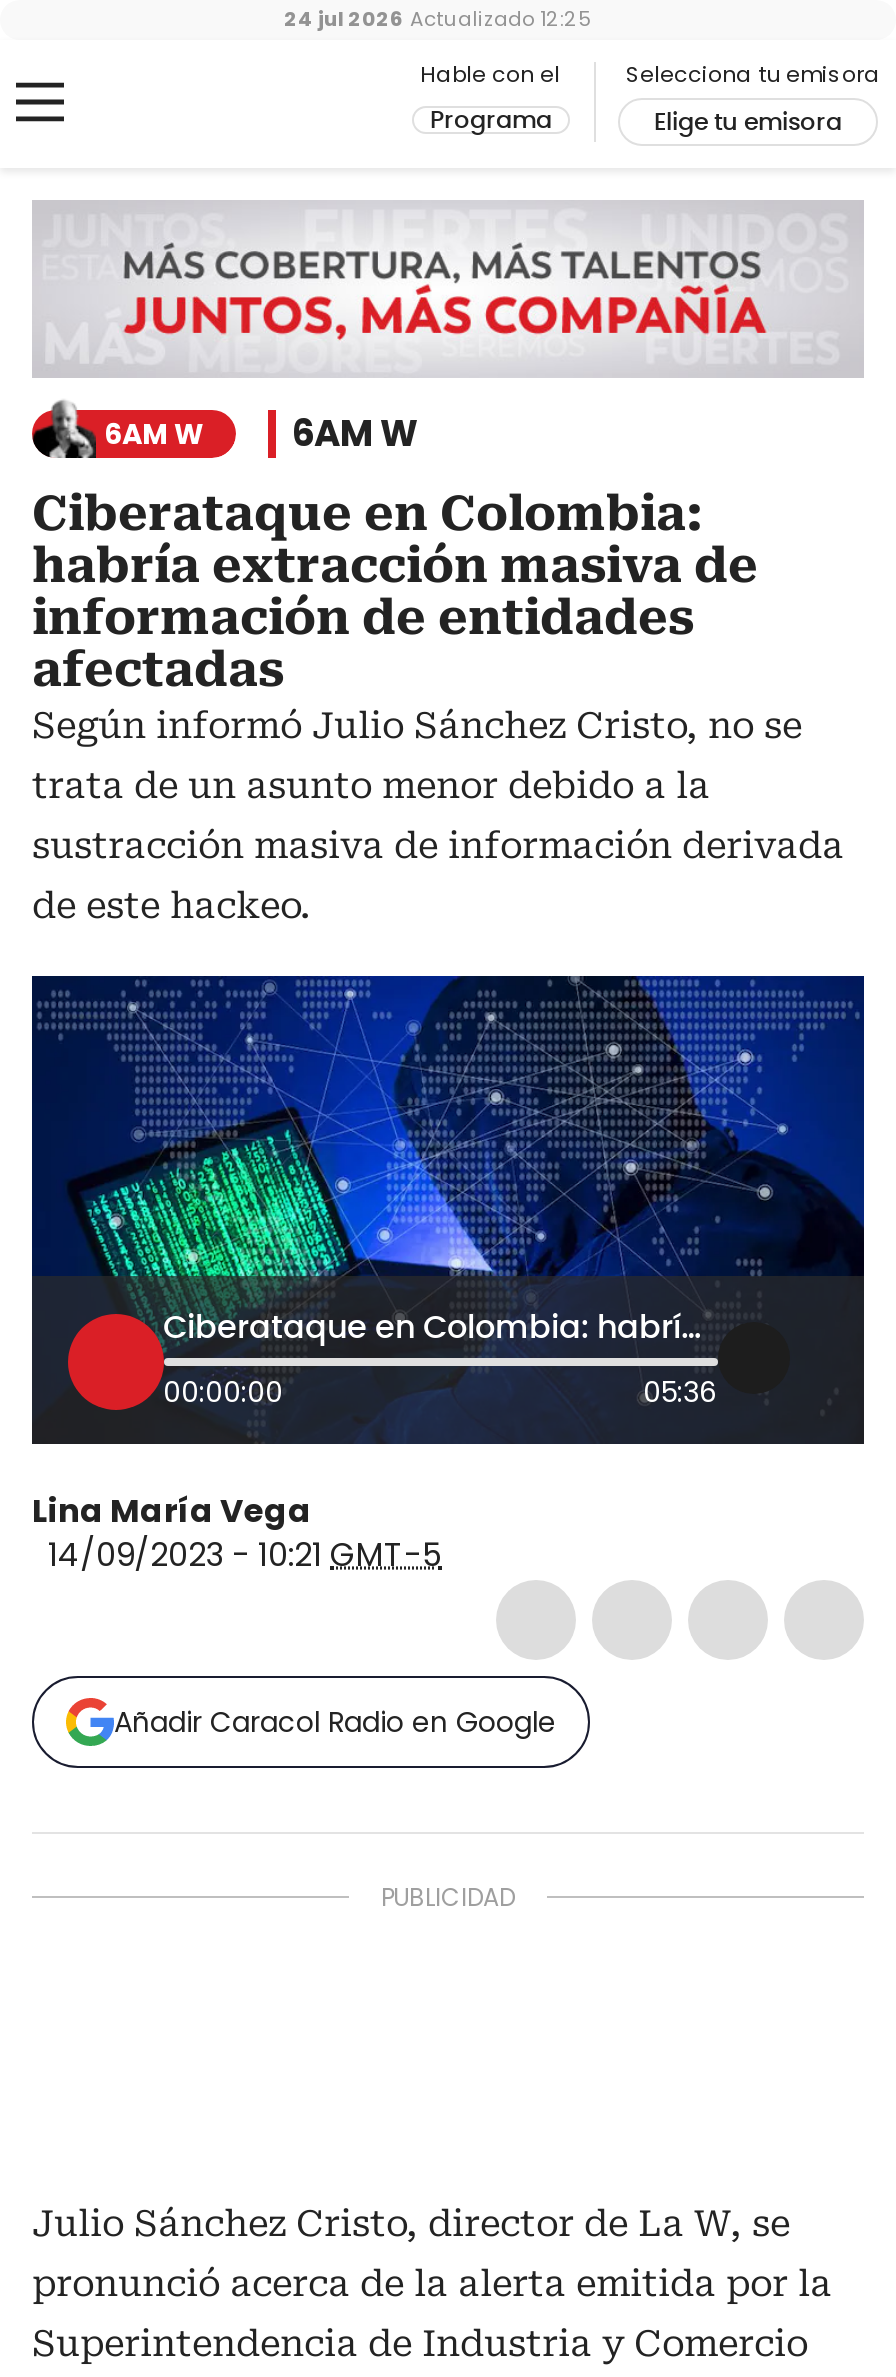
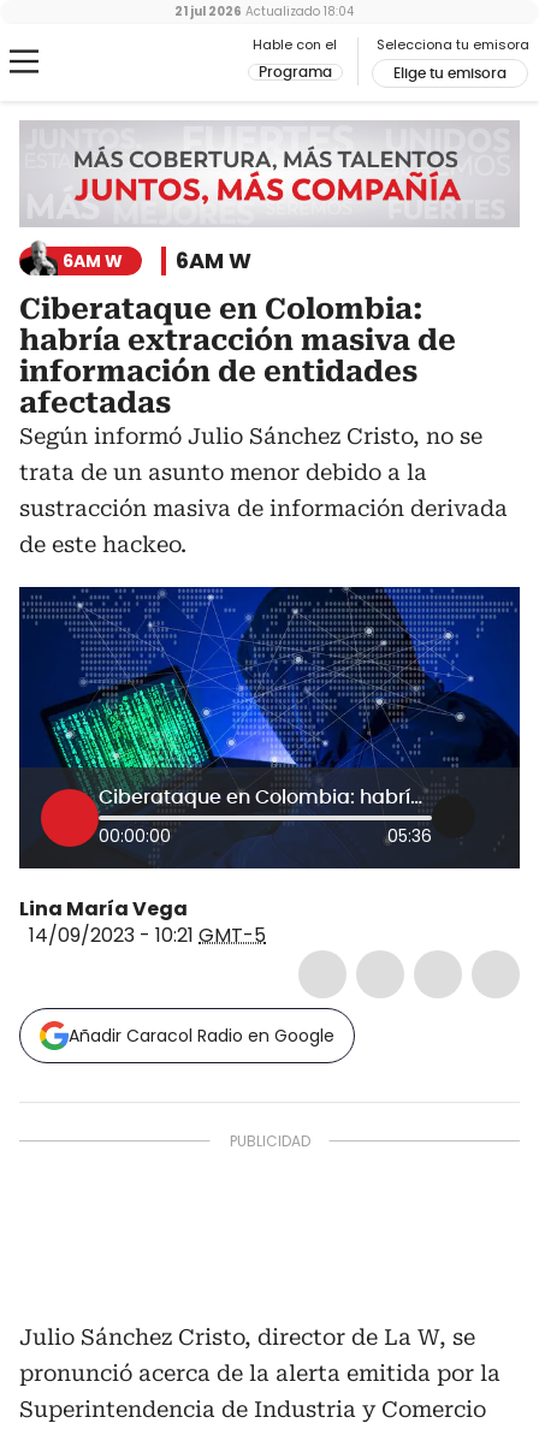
[284,4,592,34] 24 jul 2026 Actualizado 12:25 -> [174,2,353,20] 21 jul 2026 Actualizado 18:04

